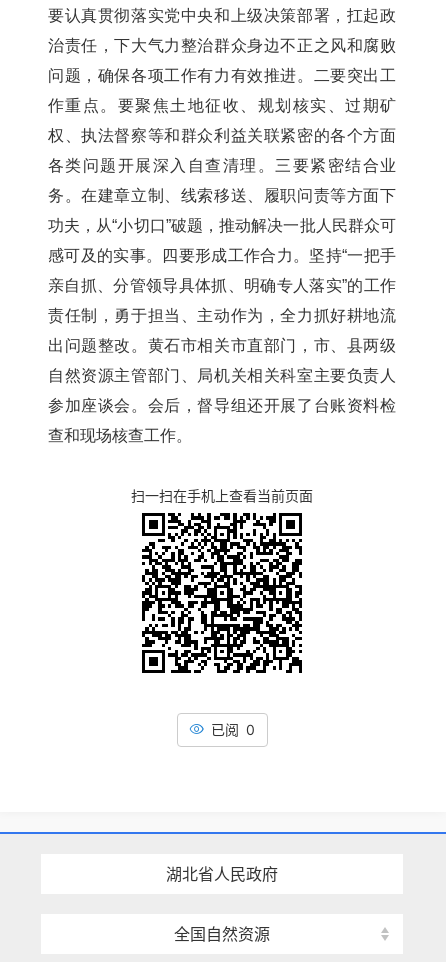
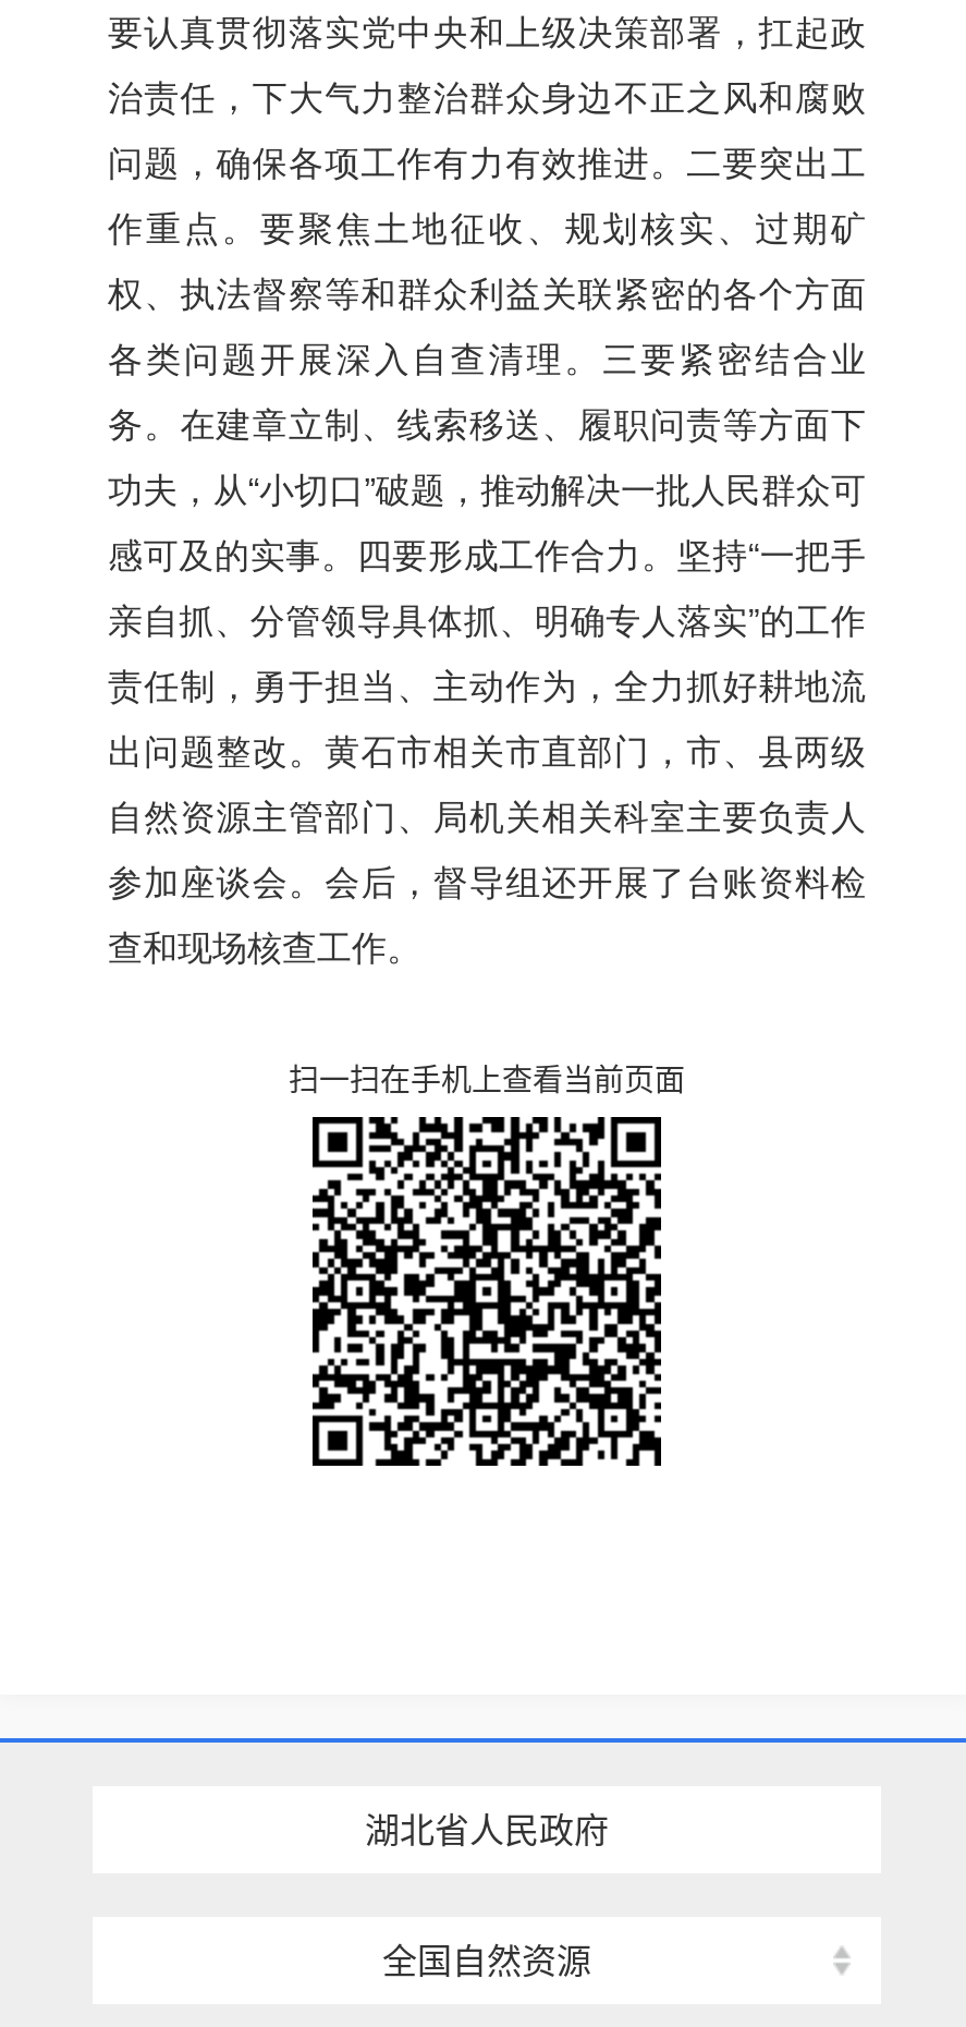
[203,721,254,738] 已阅 0 -> none

